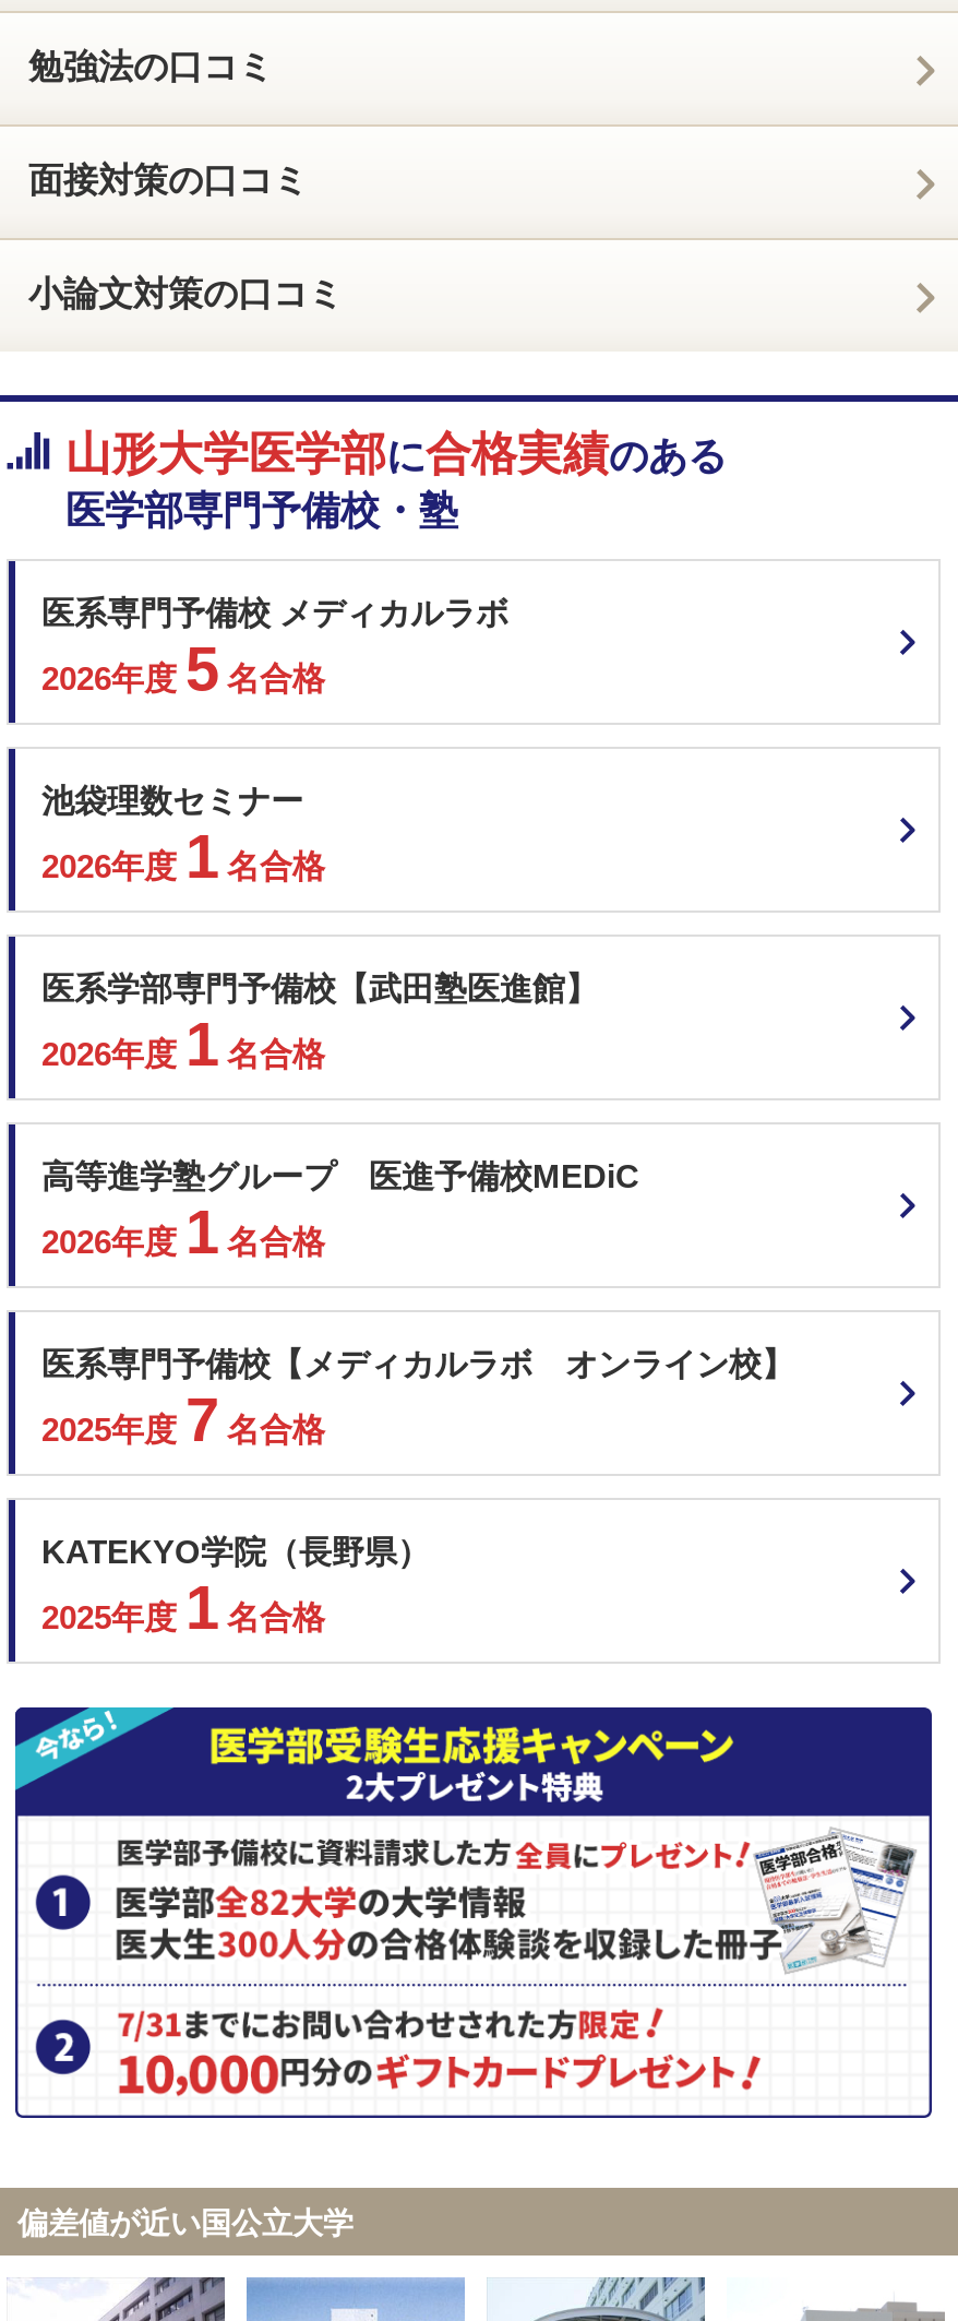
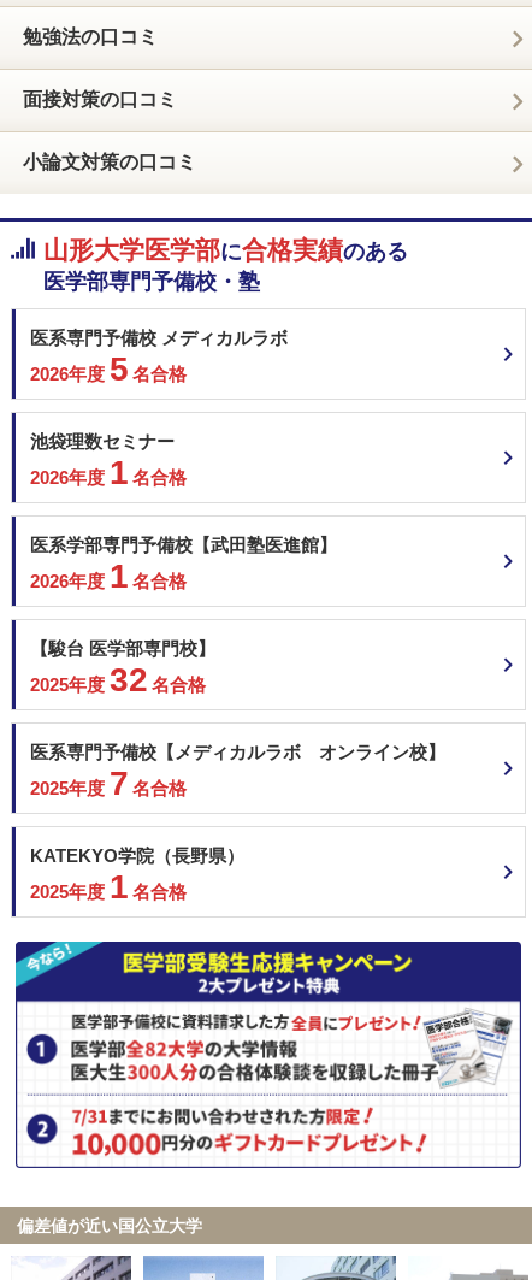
[41,1157,639,1266] 高等進学塾グループ 医進予備校MEDiC | 2026年度1 名合格 -> [30,638,215,698] 【駿台 医学部専門校】 | 2025年度32 名合格

